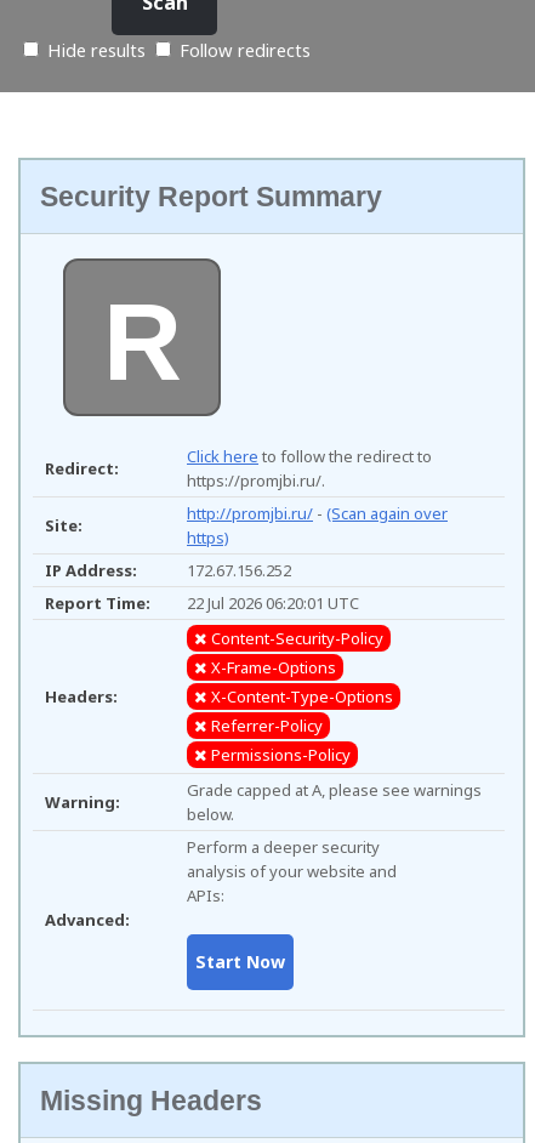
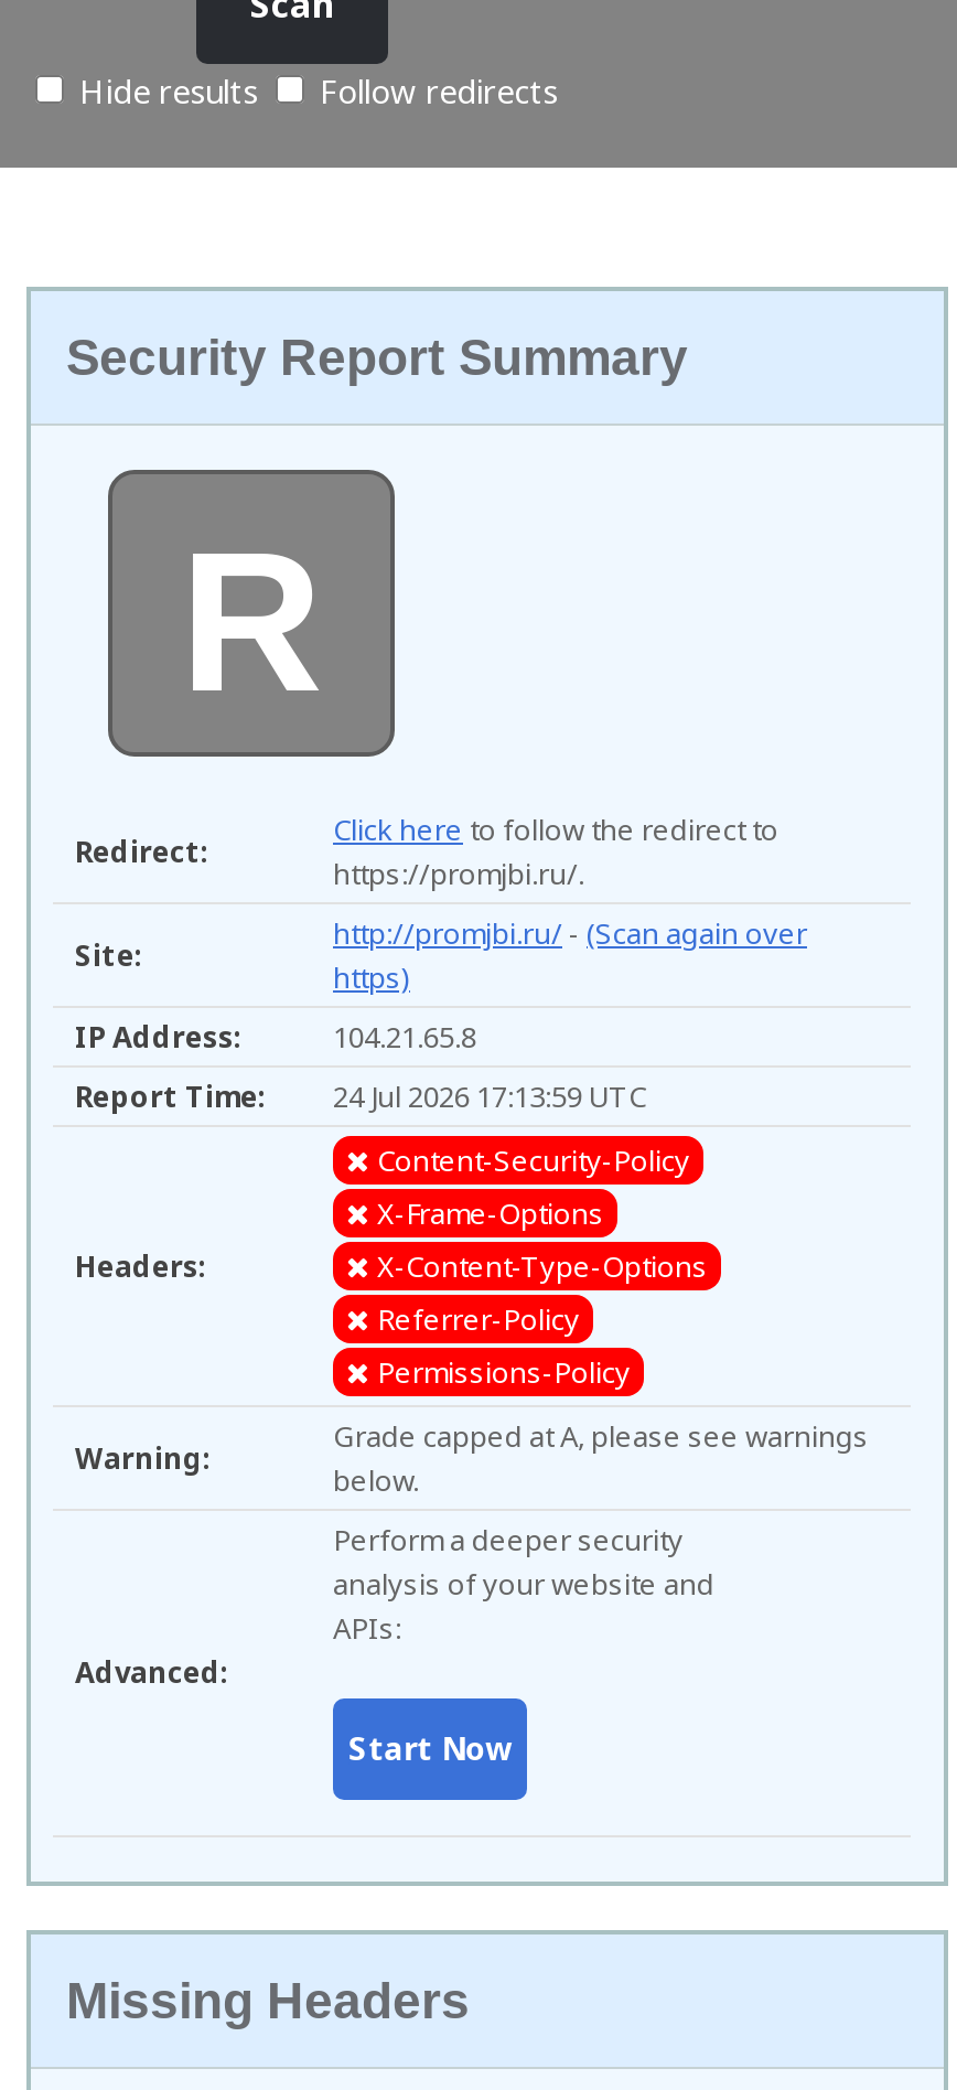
[187,560,291,582] 172.67.156.252 -> [333,1018,476,1057] 104.21.65.8
[45,593,359,614] Report Time: 22 Jul 2026 06:20:01 UTC -> [75,1077,646,1117] Report Time: 24 Jul 2026 17:13:59 UTC

